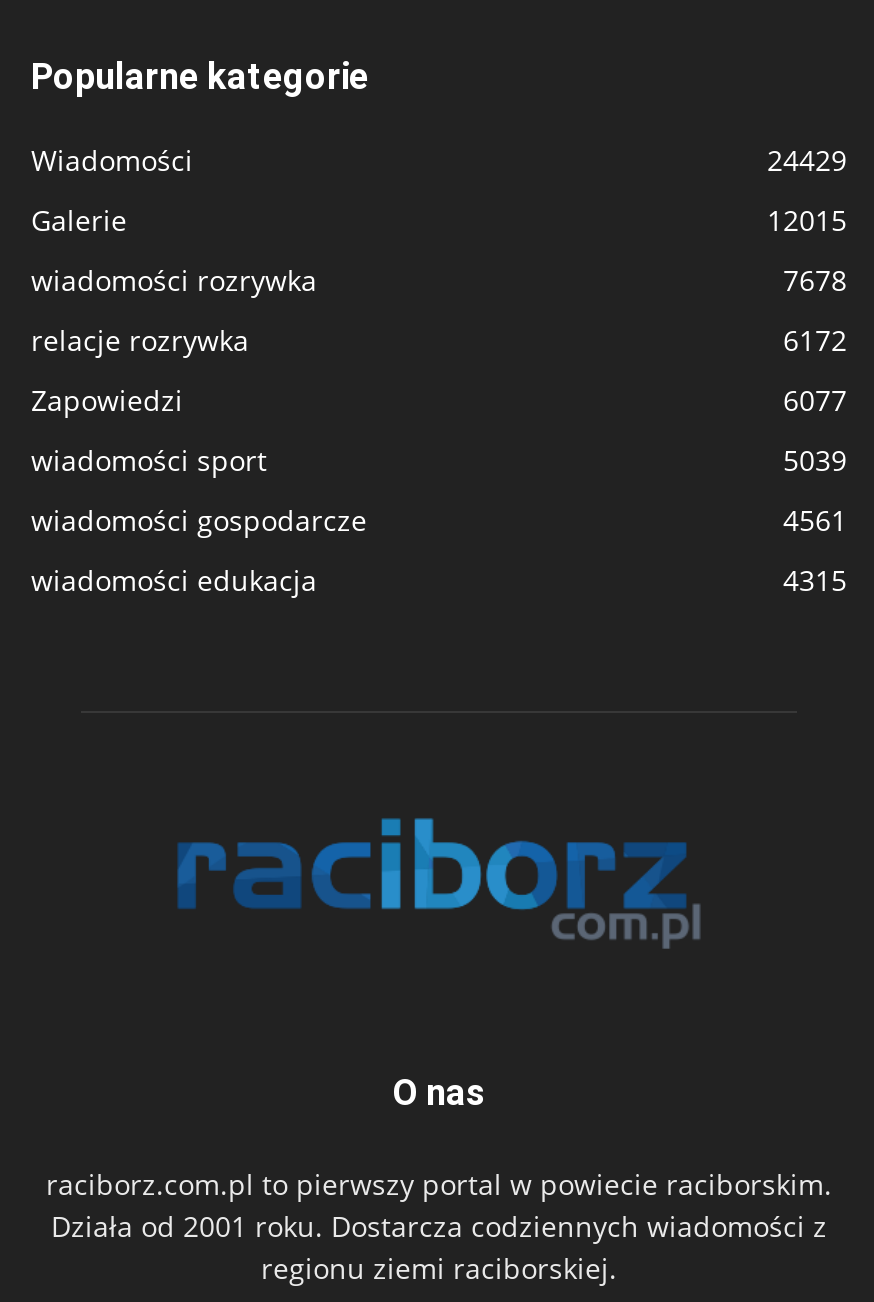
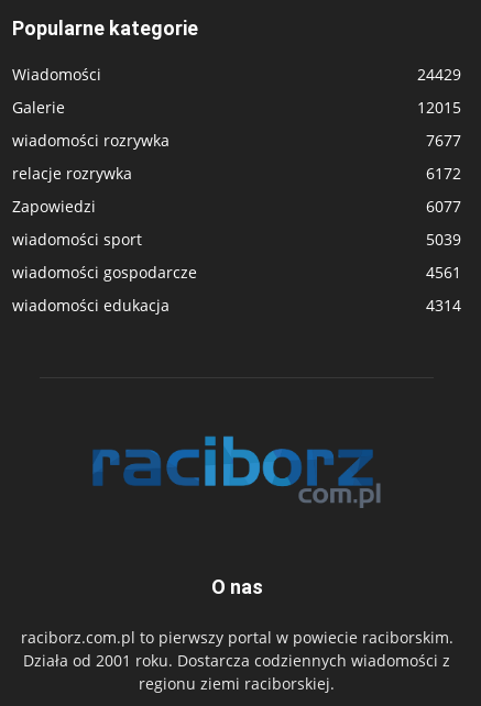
[783,261,847,299] 7678 -> [426,130,461,151] 7677
[783,561,847,599] 4315 -> [426,295,461,316] 4314

